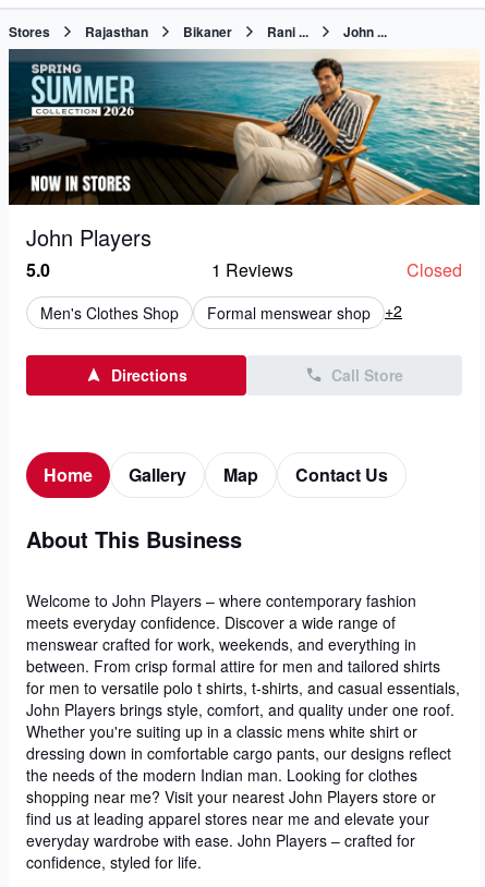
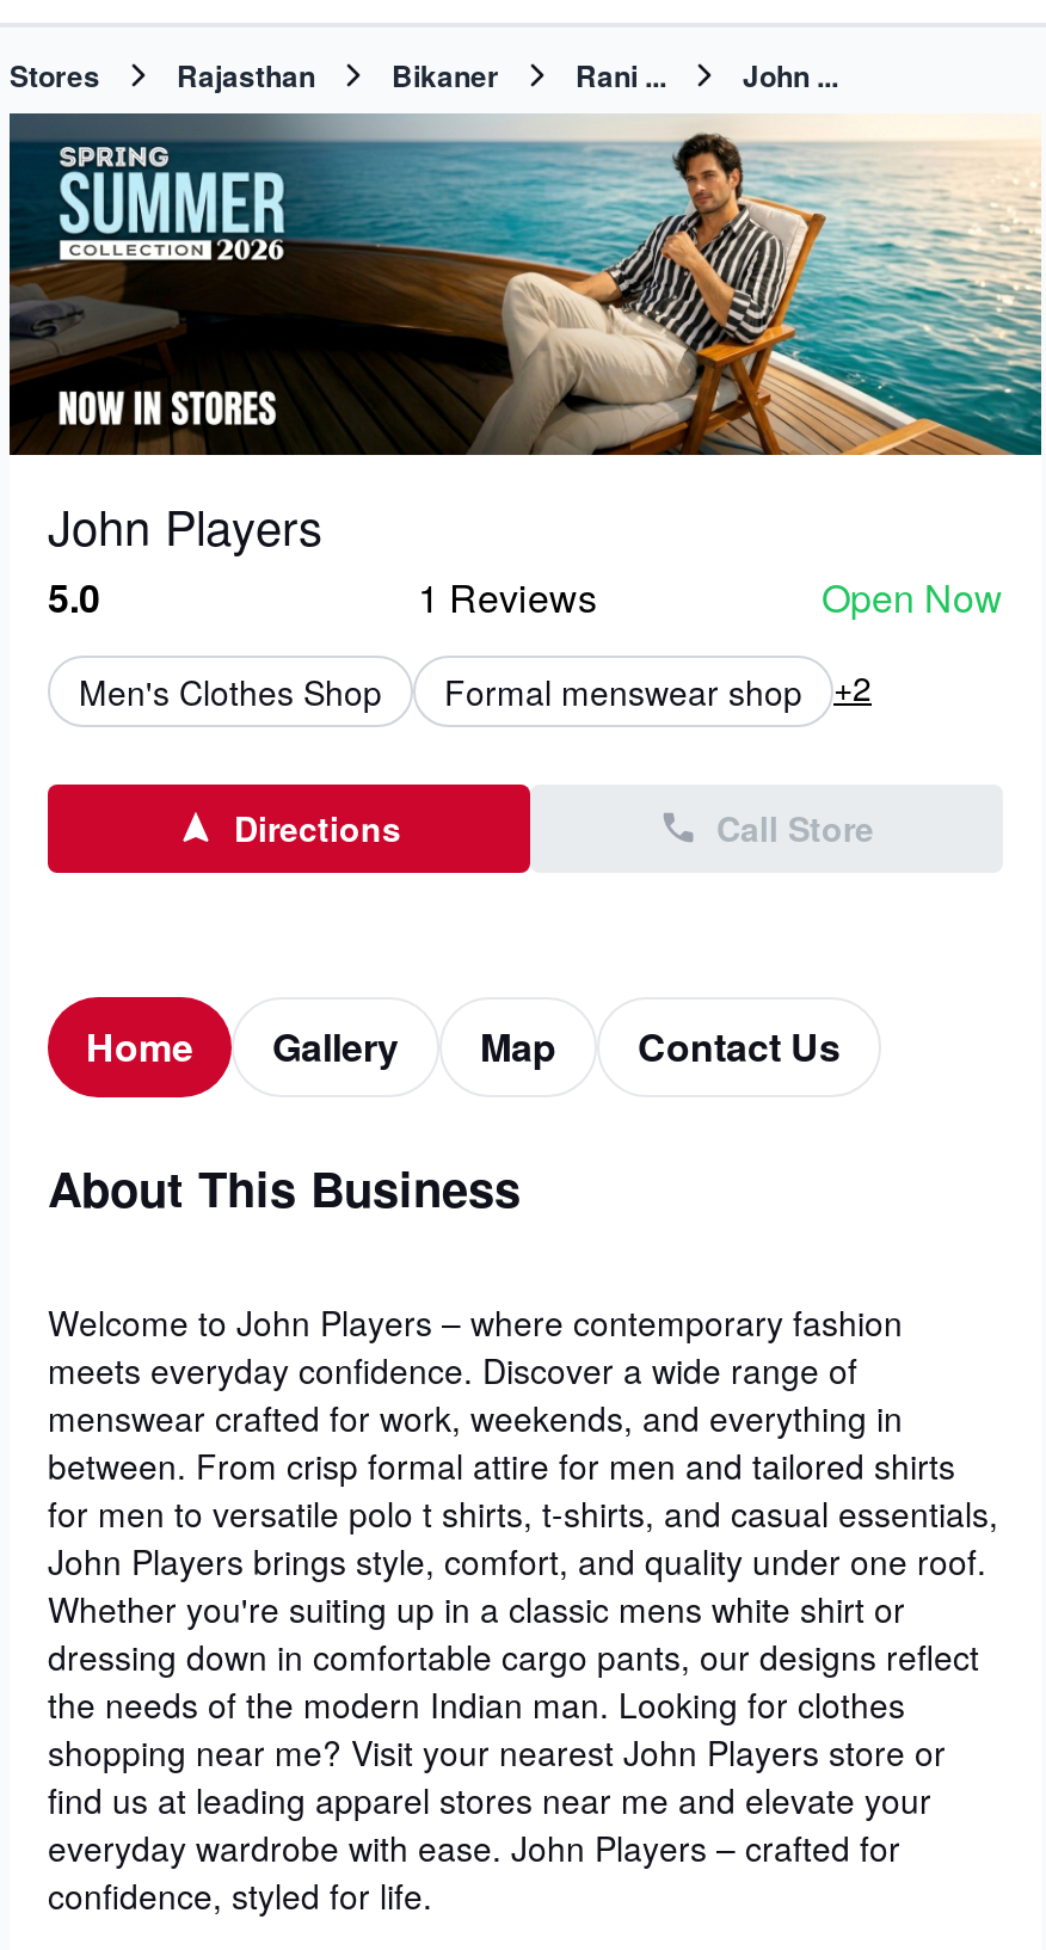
[407,257,462,282] Closed -> [822,569,1003,624] Open Now

